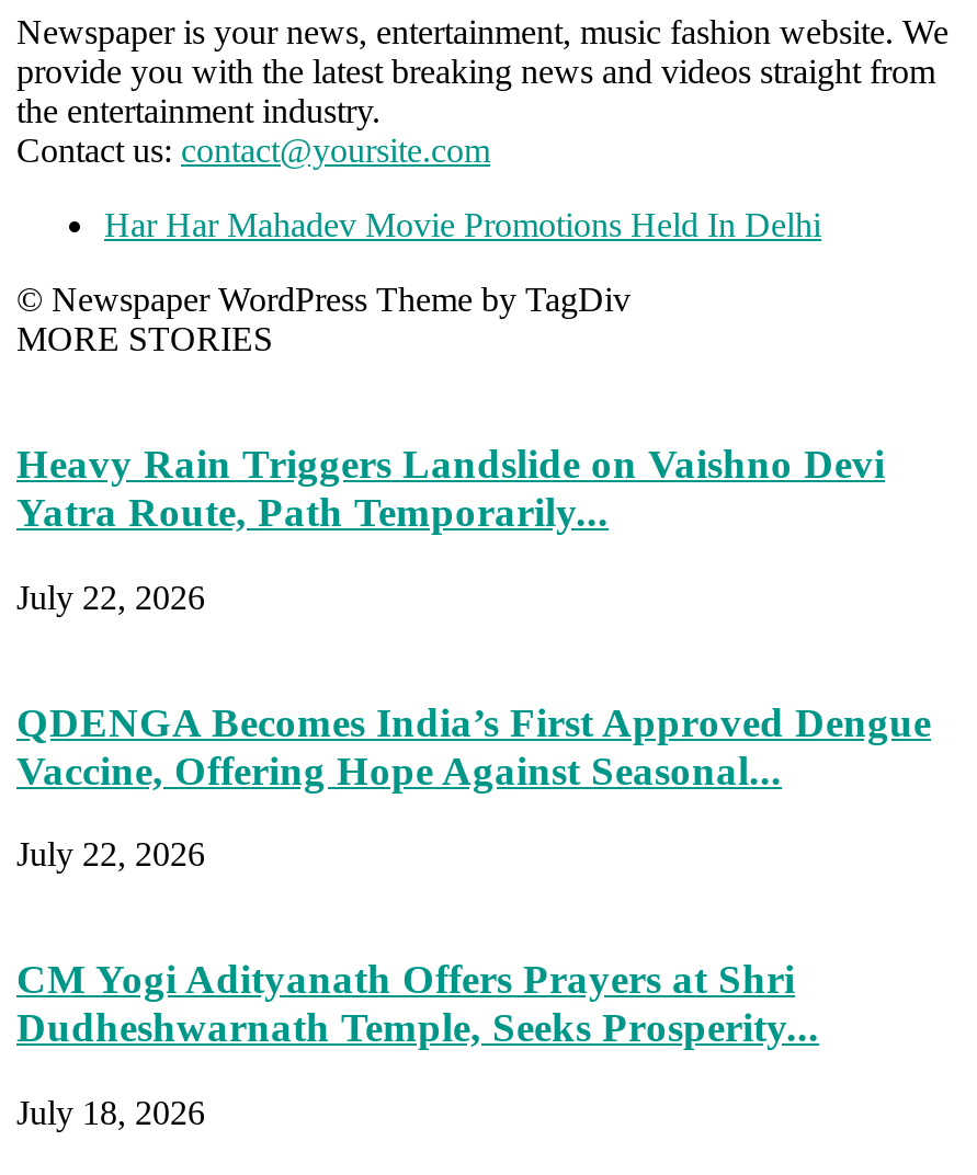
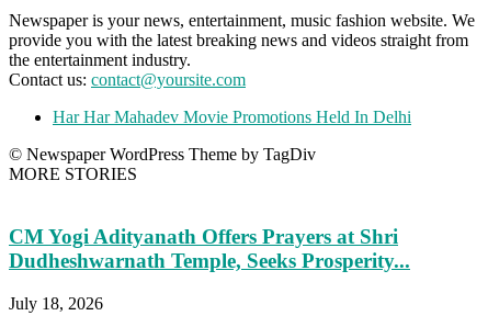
[16,441,931,873] Heavy Rain Triggers Landslide on Vaishno Devi | Yatra Route, Path Temporarily... | July 22, 2026 | QDENGA Becomes India’s First Approved Dengue | Vaccine, Offering Hope Against Seasonal... | July 22, 2026 -> none

